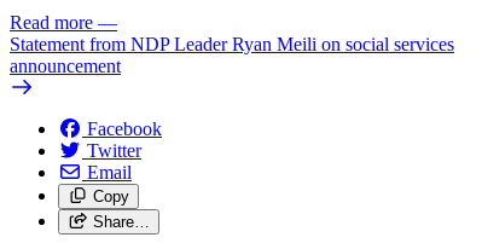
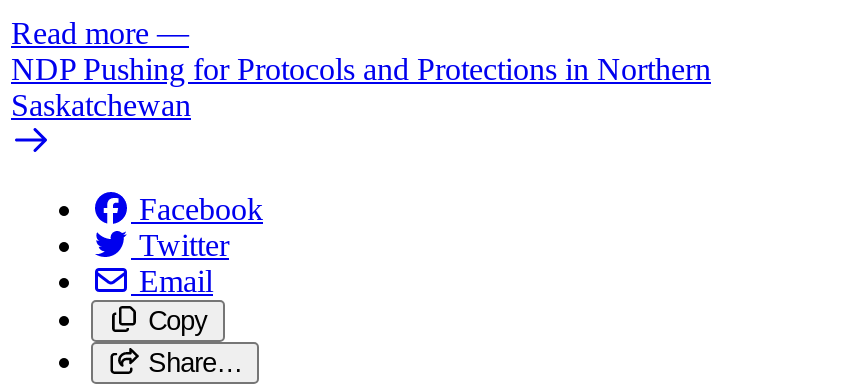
[10,33,454,76] Statement from NDP Leader Ryan Meili on social services | announcement -> [11,51,711,121] NDP Pushing for Protocols and Protections in Northern | Saskatchewan

